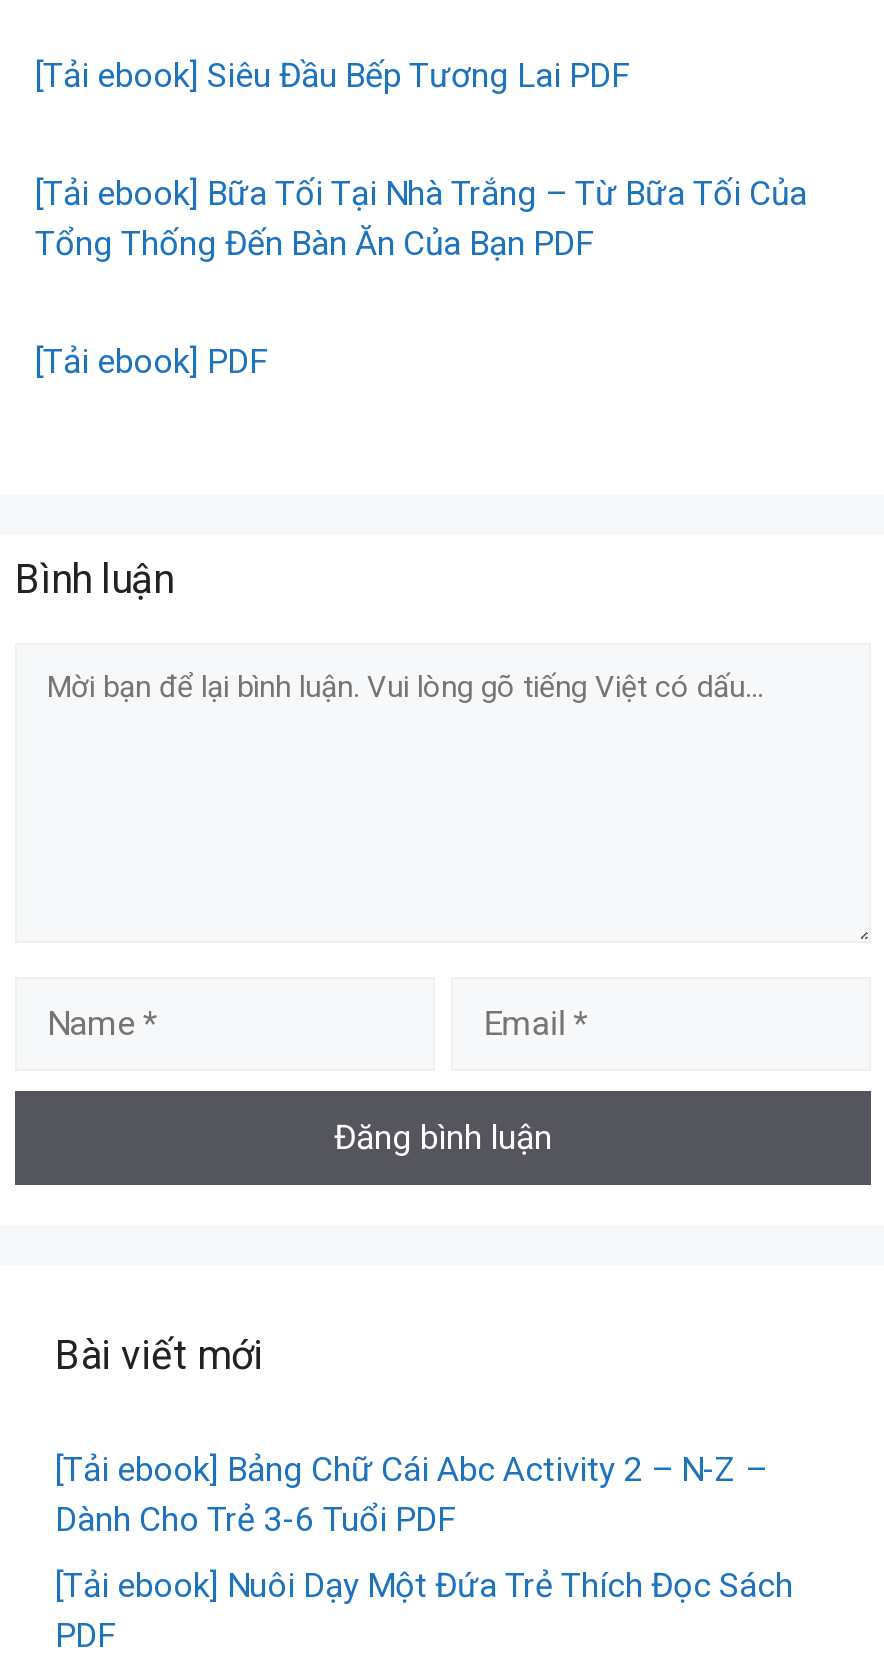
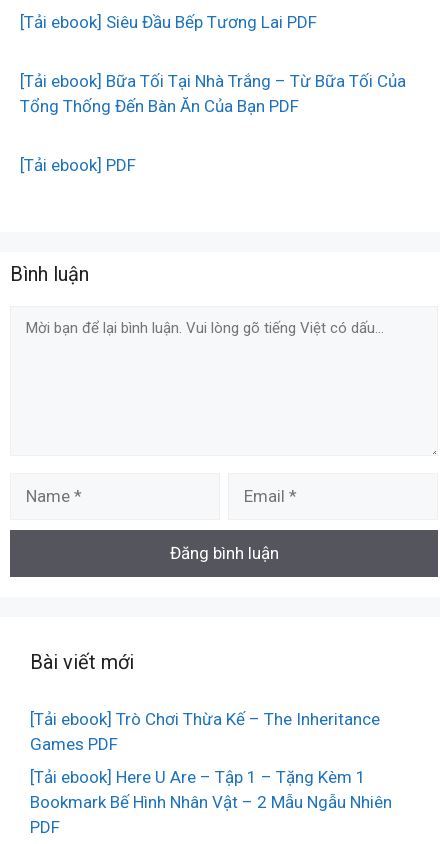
[55,1448,767,1538] [Tải ebook] Bảng Chữ Cái Abc Activity 2 – N-Z – | Dành Cho Trẻ 3-6 Tuổi PDF -> [30,709,380,754] [Tải ebook] Trò Chơi Thừa Kế – The Inheritance | Games PDF
[55,1565,793,1605] [Tải ebook] Nuôi Dạy Một Đứa Trẻ Thích Đọc Sách -> [30,767,392,812] [Tải ebook] Here U Are – Tập 1 – Tặng Kèm 1 | Bookmark Bế Hình Nhân Vật – 2 Mẫu Ngẫu Nhiên

